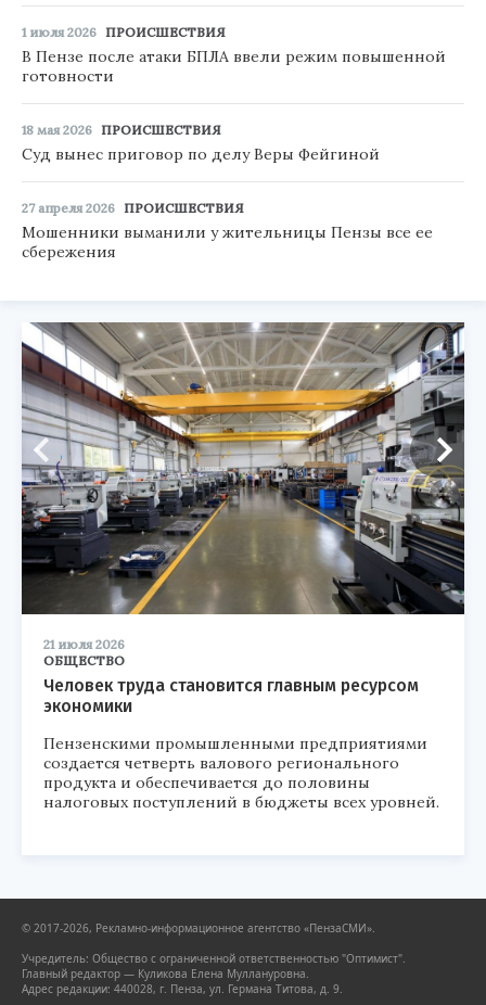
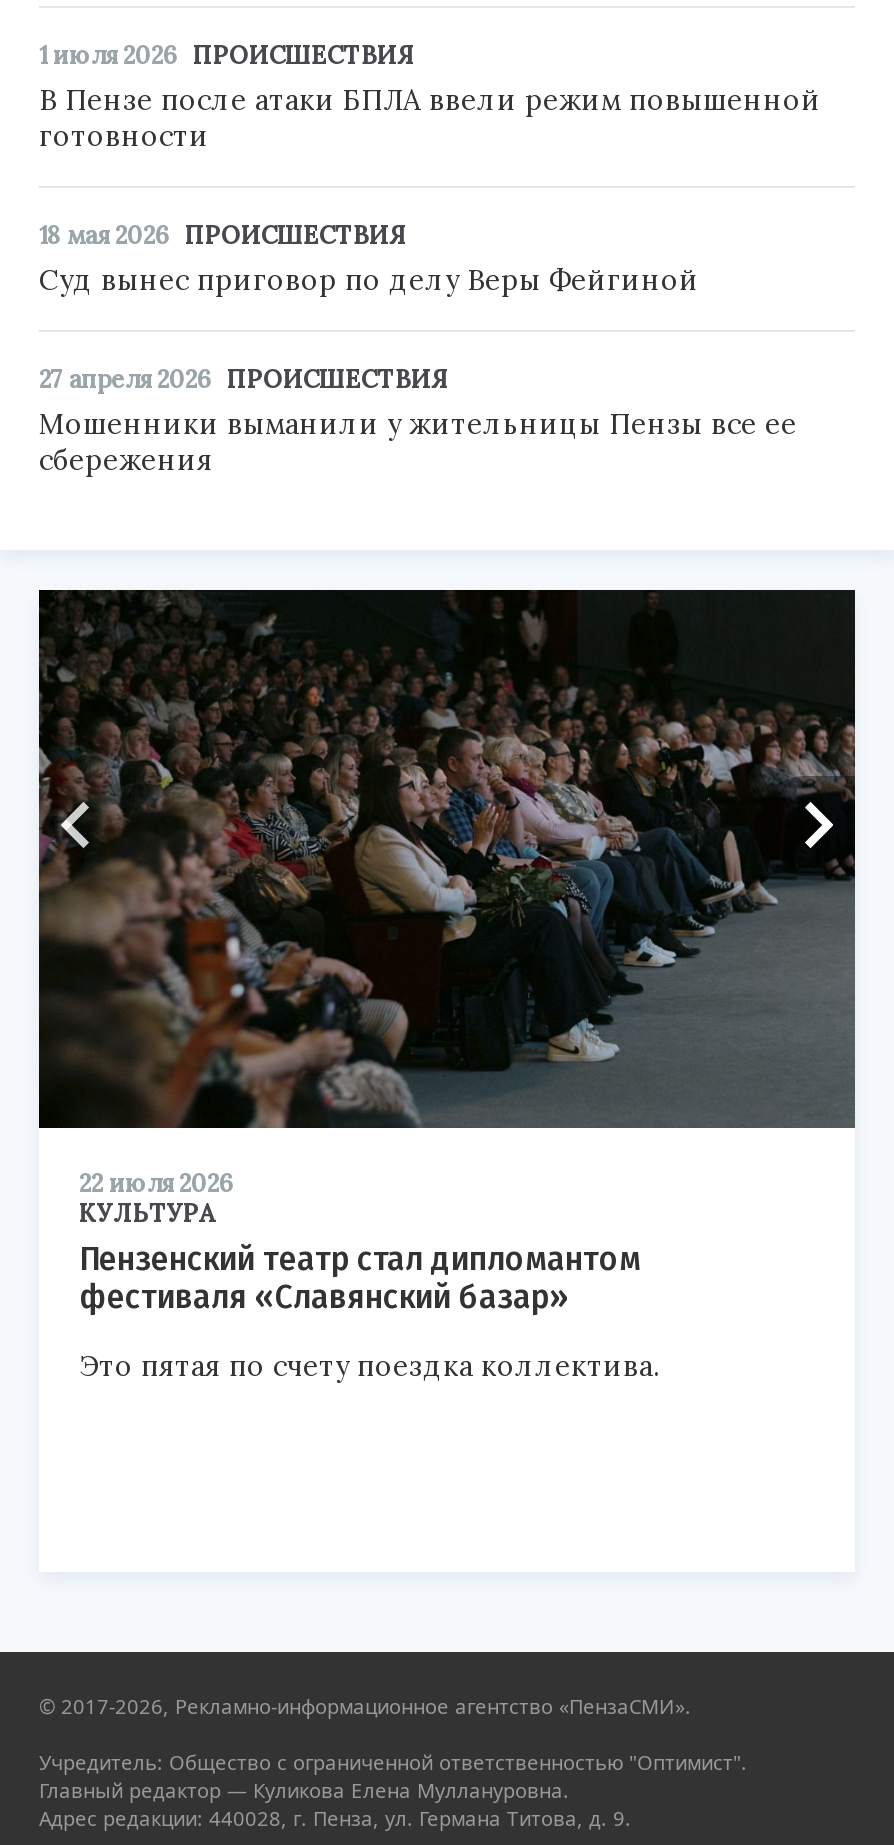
[21,321,465,716] [image] | 21 июля 2026 | ОБЩЕСТВО | Человек труда становится главным ресурсом | экономики -> [37,588,857,1315] [image] | 22 июля 2026 | КУЛЬТУРА | Пензенский театр стал дипломантом | фестиваля «Славянский базар»
[43,733,439,811] Пензенскими промышленными предприятиями | создается четверть валового регионального | продукта и обеспечивается до половины | налоговых поступлений в бюджеты всех уровней. -> [79,1347,659,1383] Это пятая по счету поездка коллектива.

